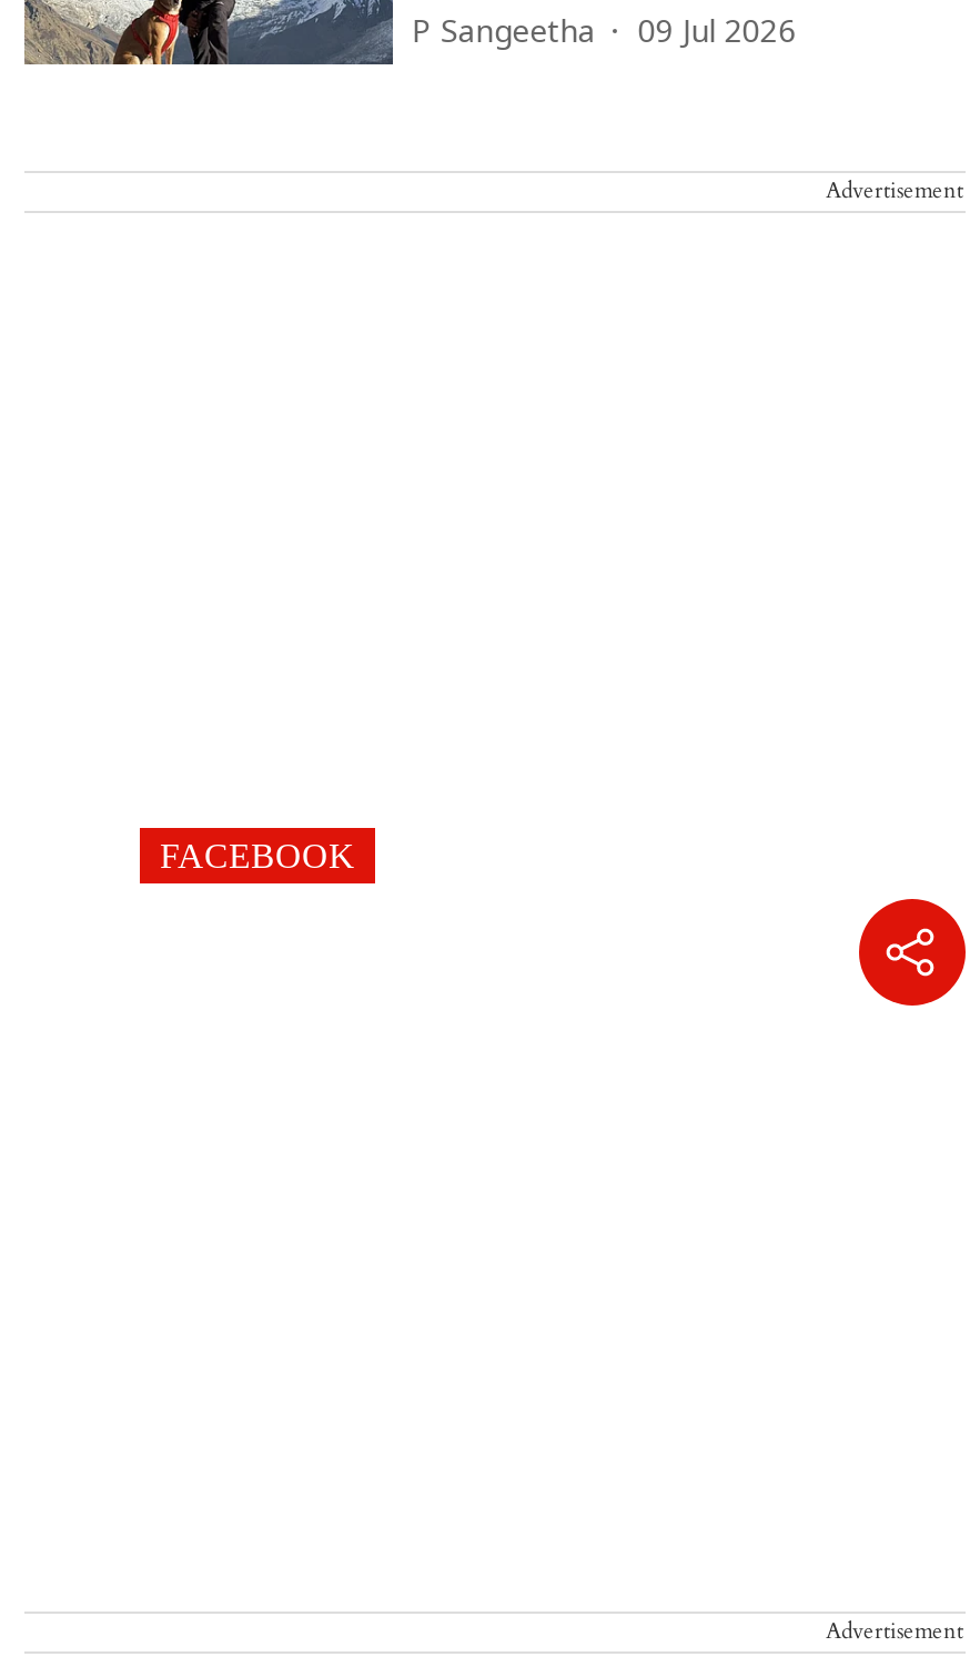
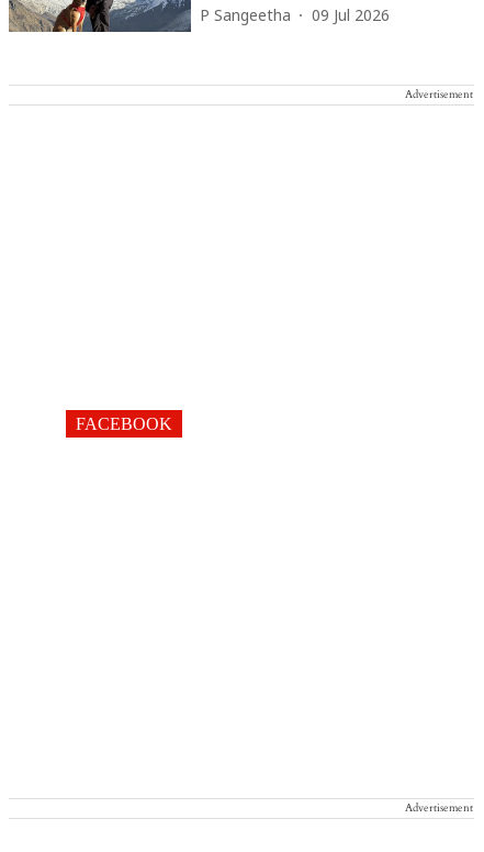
[857,897,968,1008] [image] -> none

